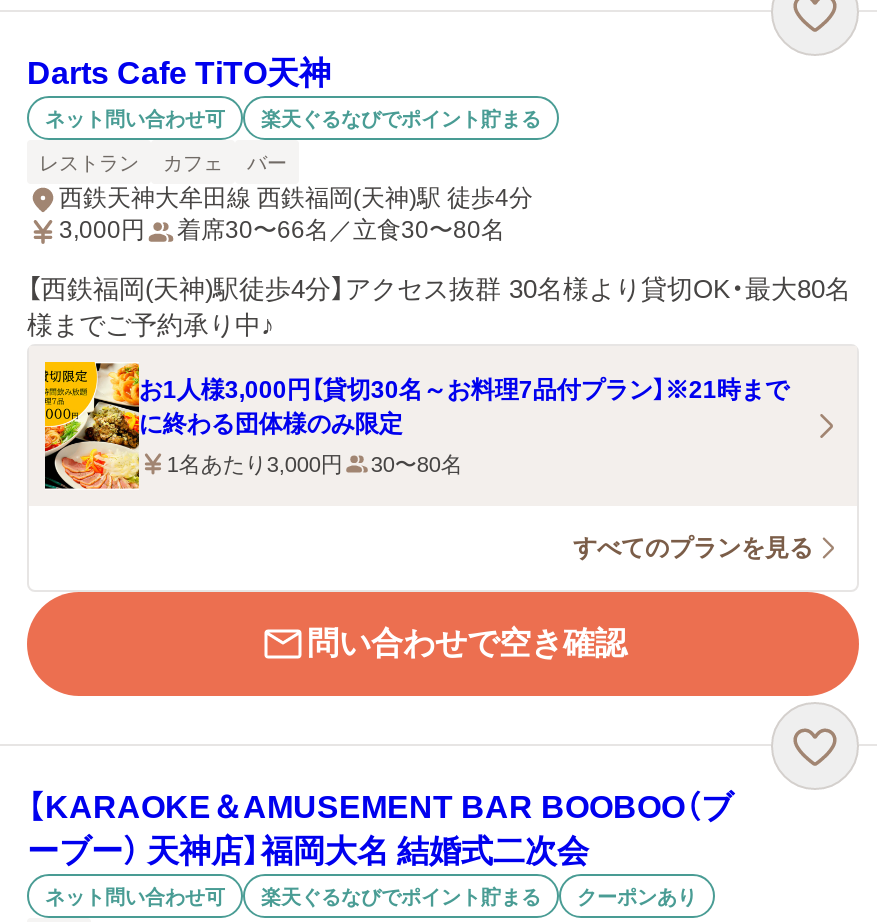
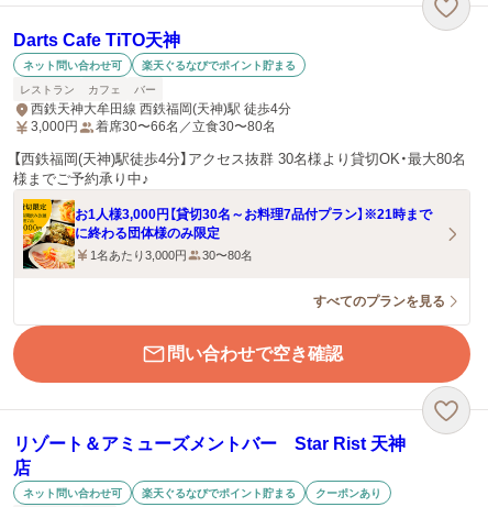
[27,790,733,868] 【KARAOKE＆AMUSEMENT BAR BOOBOO（ブ | ーブー） 天神店】福岡大名 結婚式二次会 -> [13,434,406,477] リゾート＆アミューズメントバー Star Rist 天神 | 店

